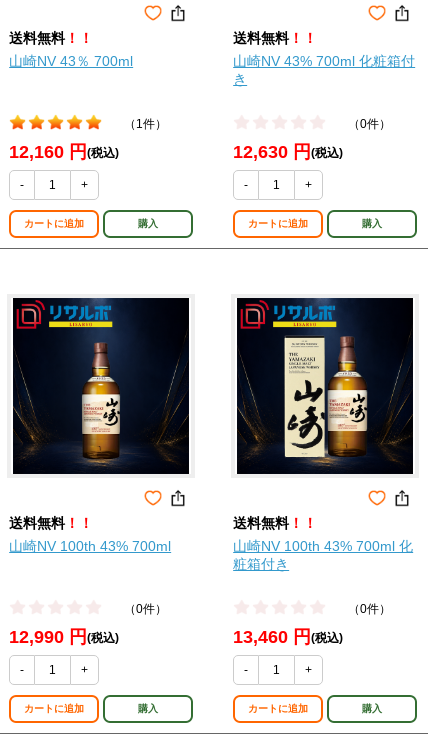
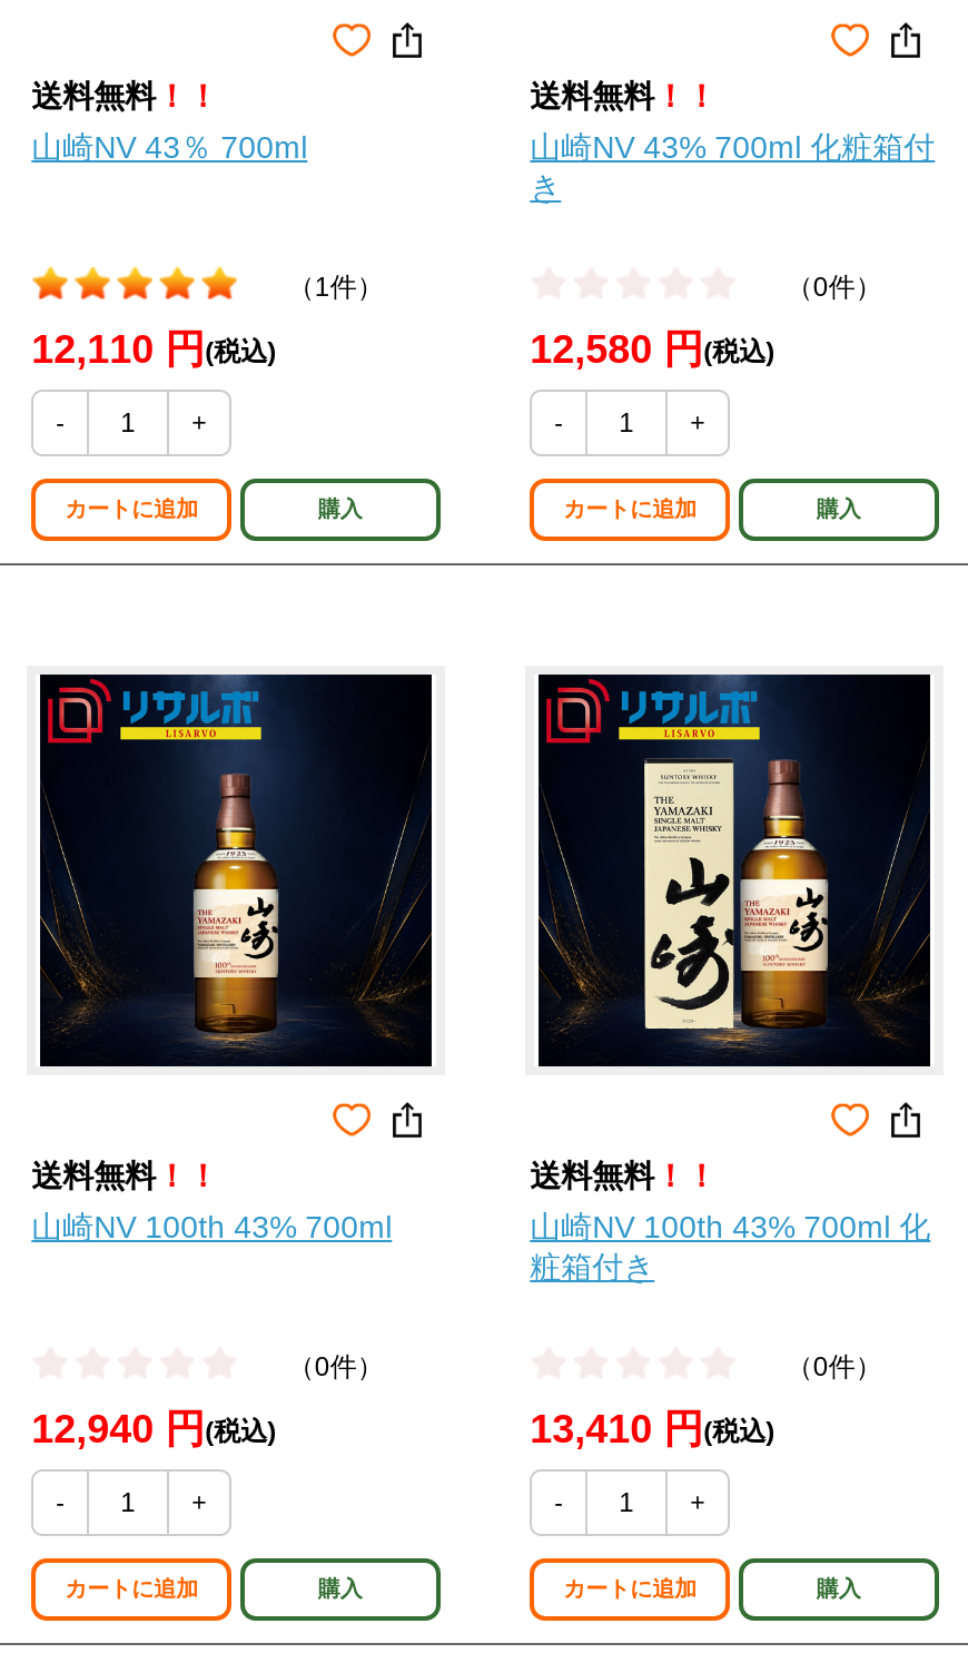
[9,142,119,162] 12,160 円(税込) -> [32,327,276,371] 12,110 円(税込)
[233,142,343,162] 12,630 円(税込) -> [530,327,775,371] 12,580 円(税込)
[9,627,119,647] 12,990 円(税込) -> [32,1406,276,1450] 12,940 円(税込)
[233,627,343,647] 13,460 円(税込) -> [530,1406,775,1450] 13,410 円(税込)

